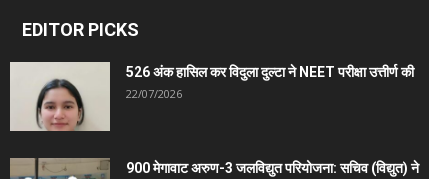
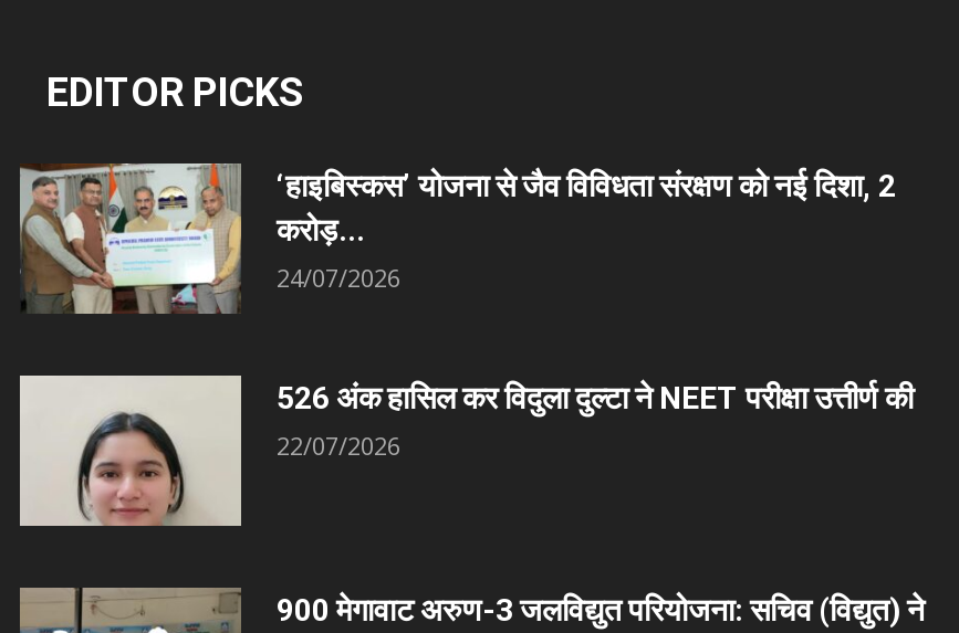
none -> [20,162,896,315] [image] | ‘हाइबिस्कस’ योजना से जैव विविधता संरक्षण को नई दिशा, 2 | करोड़... | 24/07/2026

